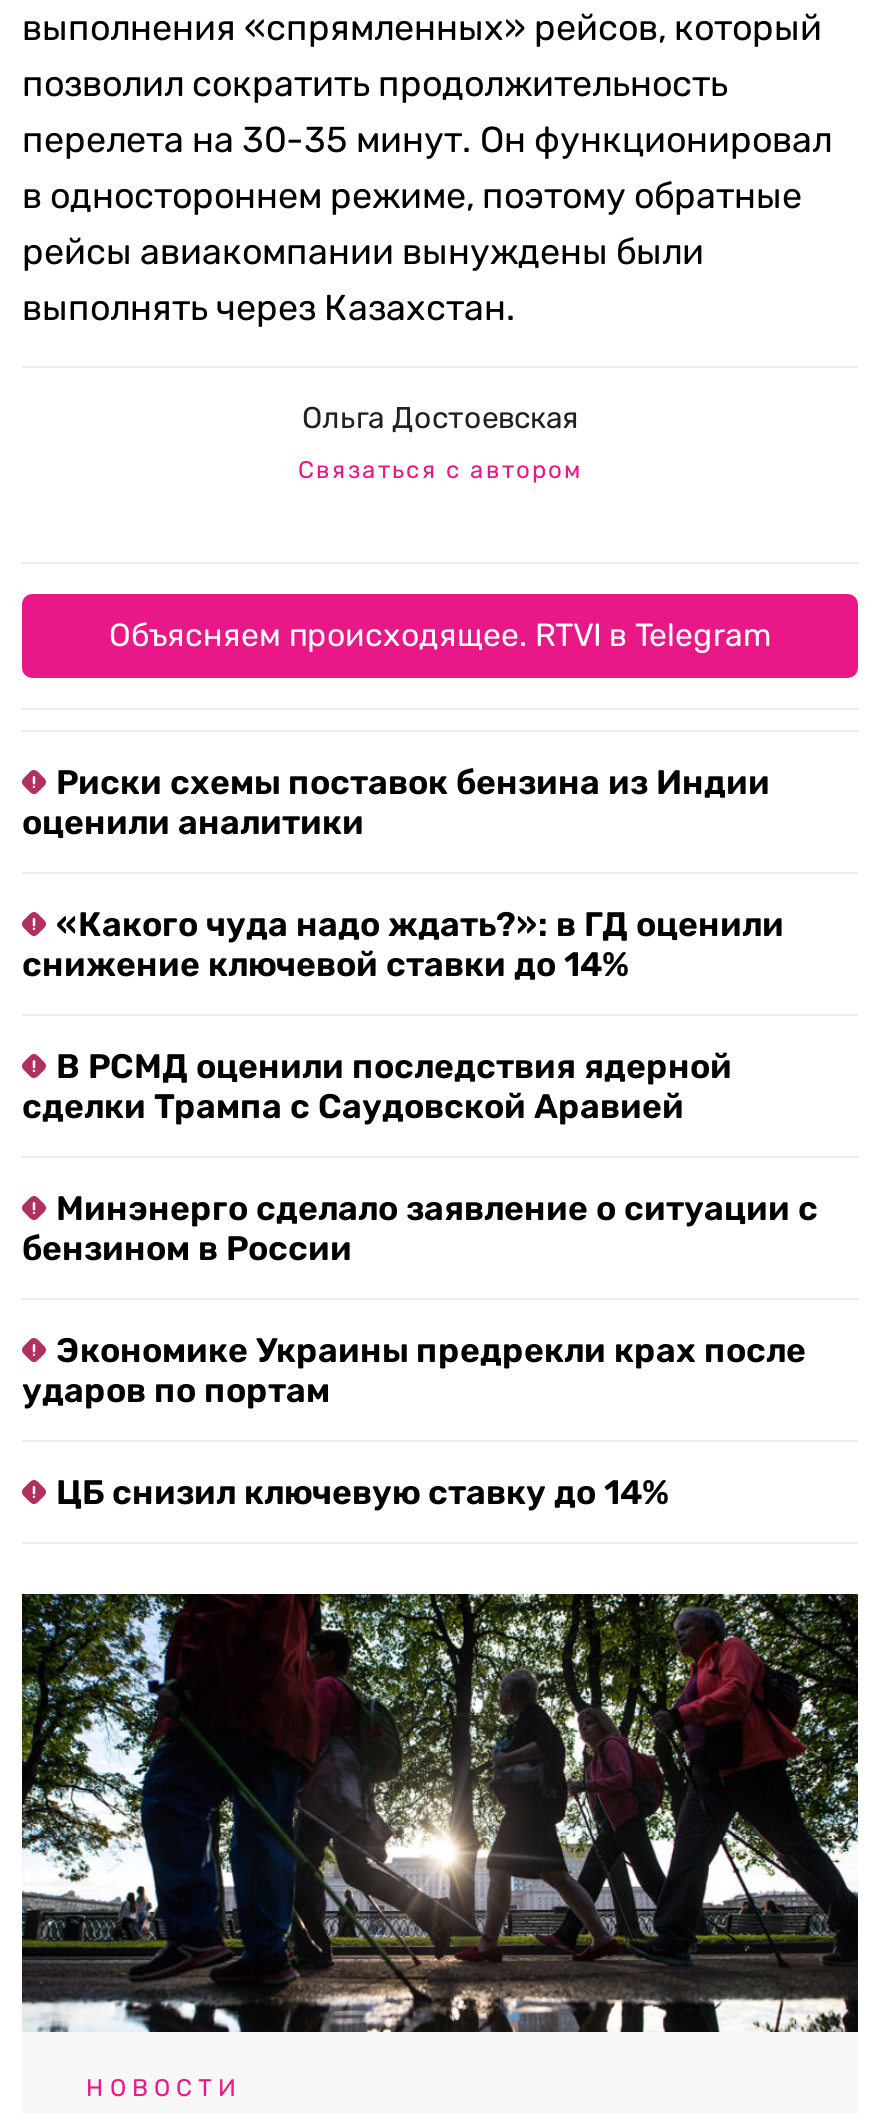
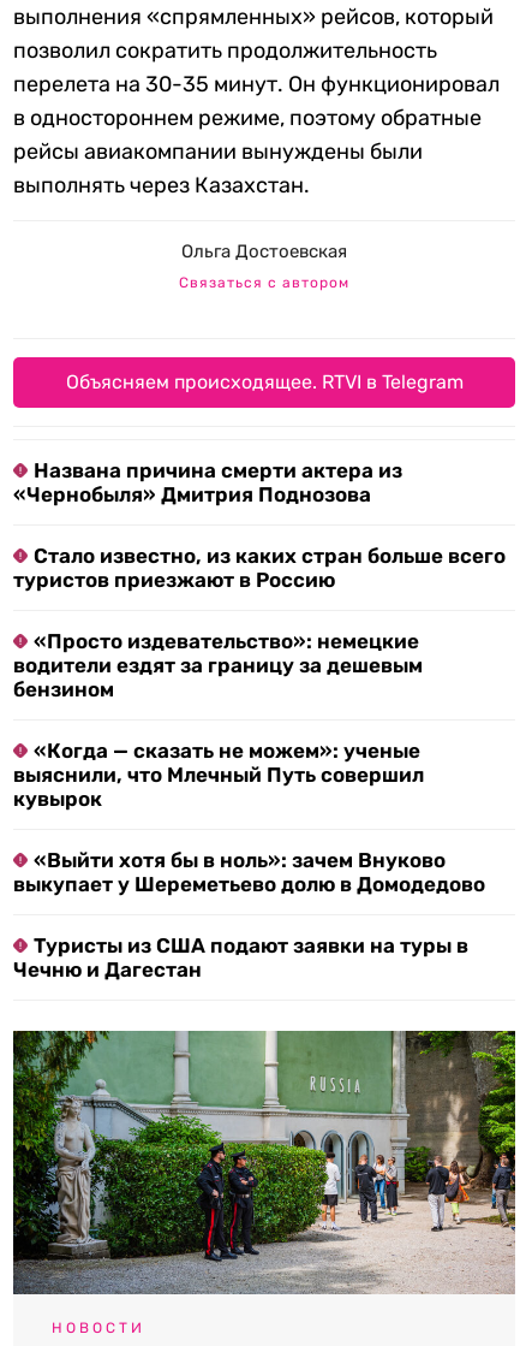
[22,762,770,842] Риски схемы поставок бензина из Индии | оценили аналитики -> [13,458,402,507] Названа причина смерти актера из | «Чернобыля» Дмитрия Поднозова
[22,904,784,984] «Какого чуда надо ждать?»: в ГД оценили | снижение ключевой ставки до 14% -> [13,544,506,592] Стало известно, из каких стран больше всего | туристов приезжают в Россию
[22,1046,732,1126] В РСМД оценили последствия ядерной | сделки Трампа с Саудовской Аравией -> [13,629,423,701] «Просто издевательство»: немецкие | водители ездят за границу за дешевым | бензином
[22,1188,818,1268] Минэнерго сделало заявление о ситуации с | бензином в России -> [13,739,424,811] «Когда — сказать не можем»: ученые | выяснили, что Млечный Путь совершил | кувырок
[22,1330,806,1410] Экономике Украины предрекли крах после | ударов по портам -> [13,848,485,896] «Выйти хотя бы в ноль»: зачем Внуково | выкупает у Шереметьево долю в Домодедово
[56,1472,670,1512] ЦБ снизил ключевую ставку до 14% -> [13,934,468,982] Туристы из США подают заявки на туры в | Чечню и Дагестан
[20,1594,860,2034] [image] -> [12,1030,516,1295] [image]

